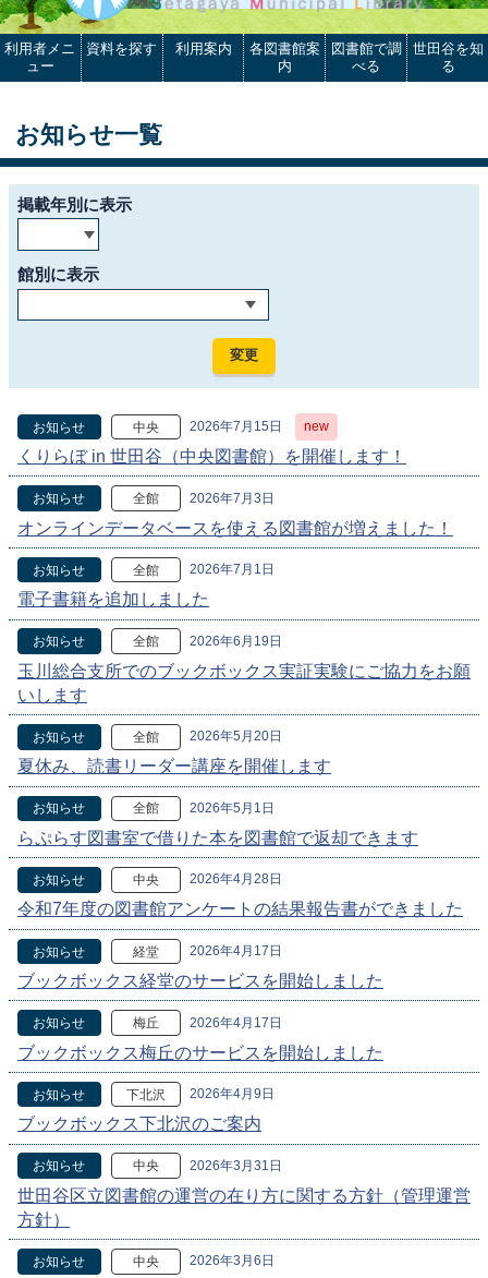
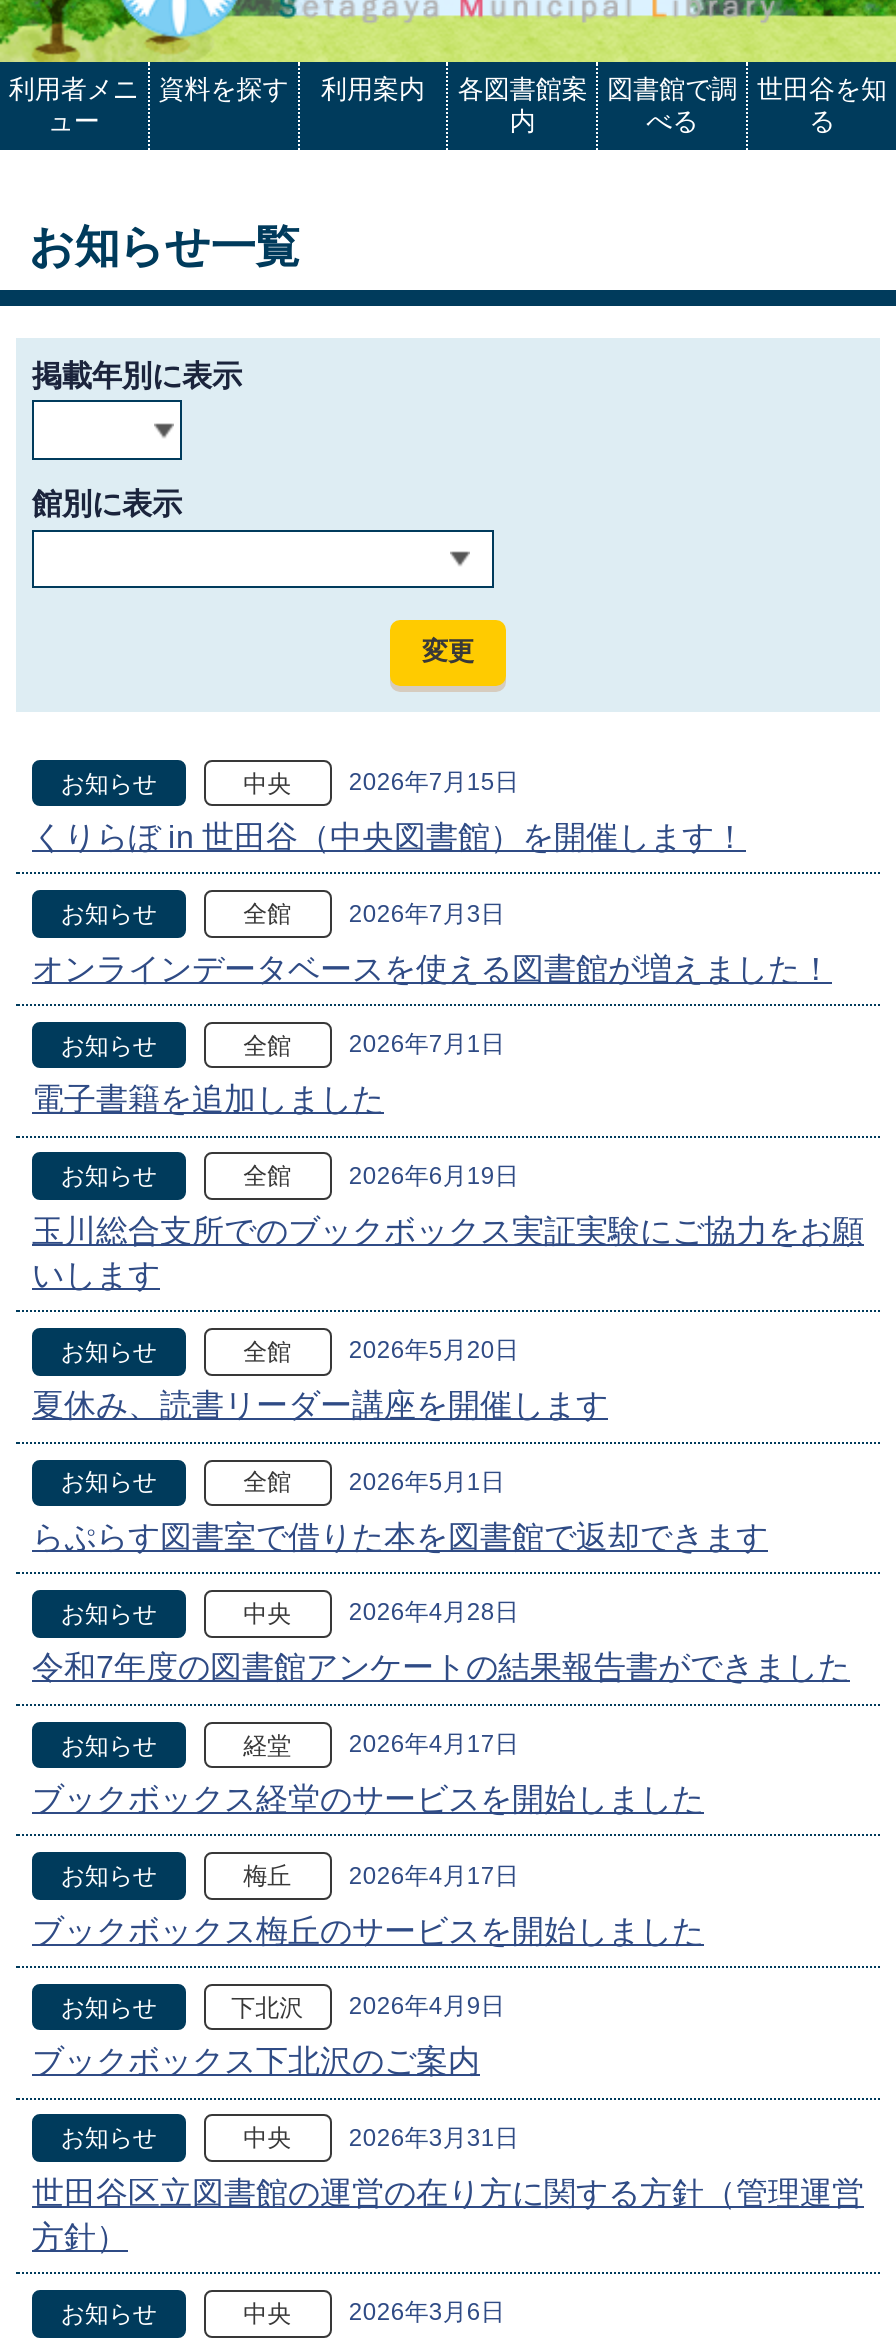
[304,419,329,434] new -> none

